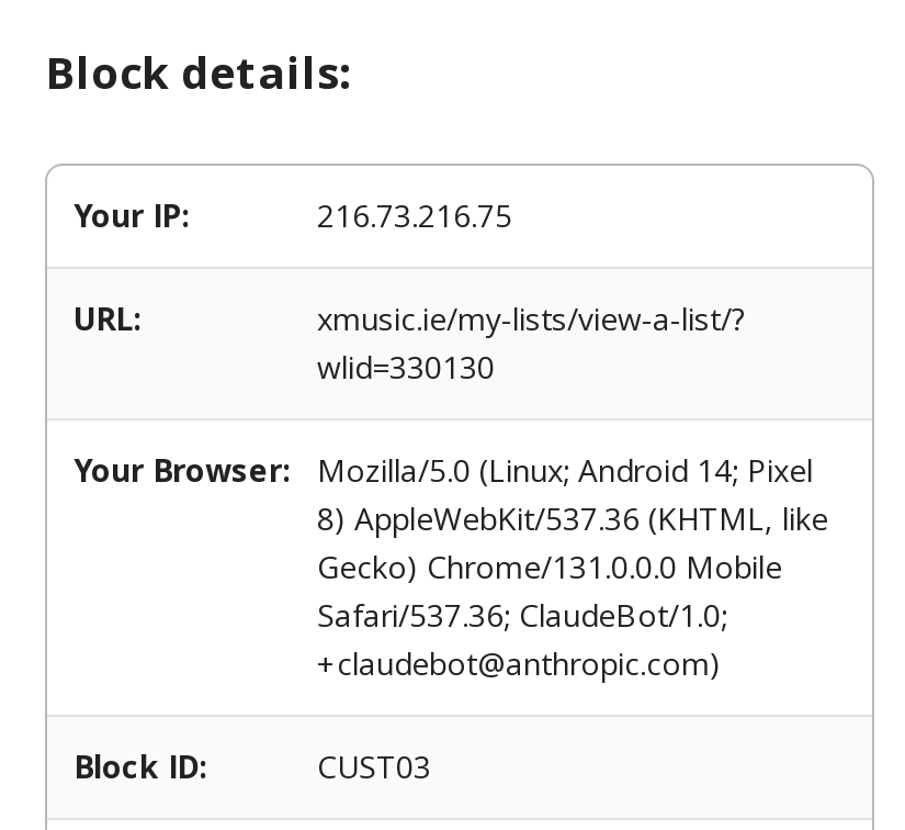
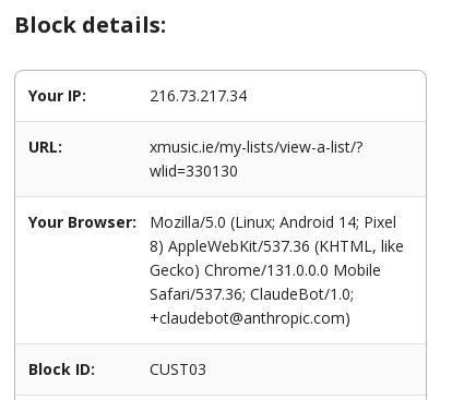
[317,194,512,236] 216.73.216.75 -> [150,85,247,106] 216.73.217.34

